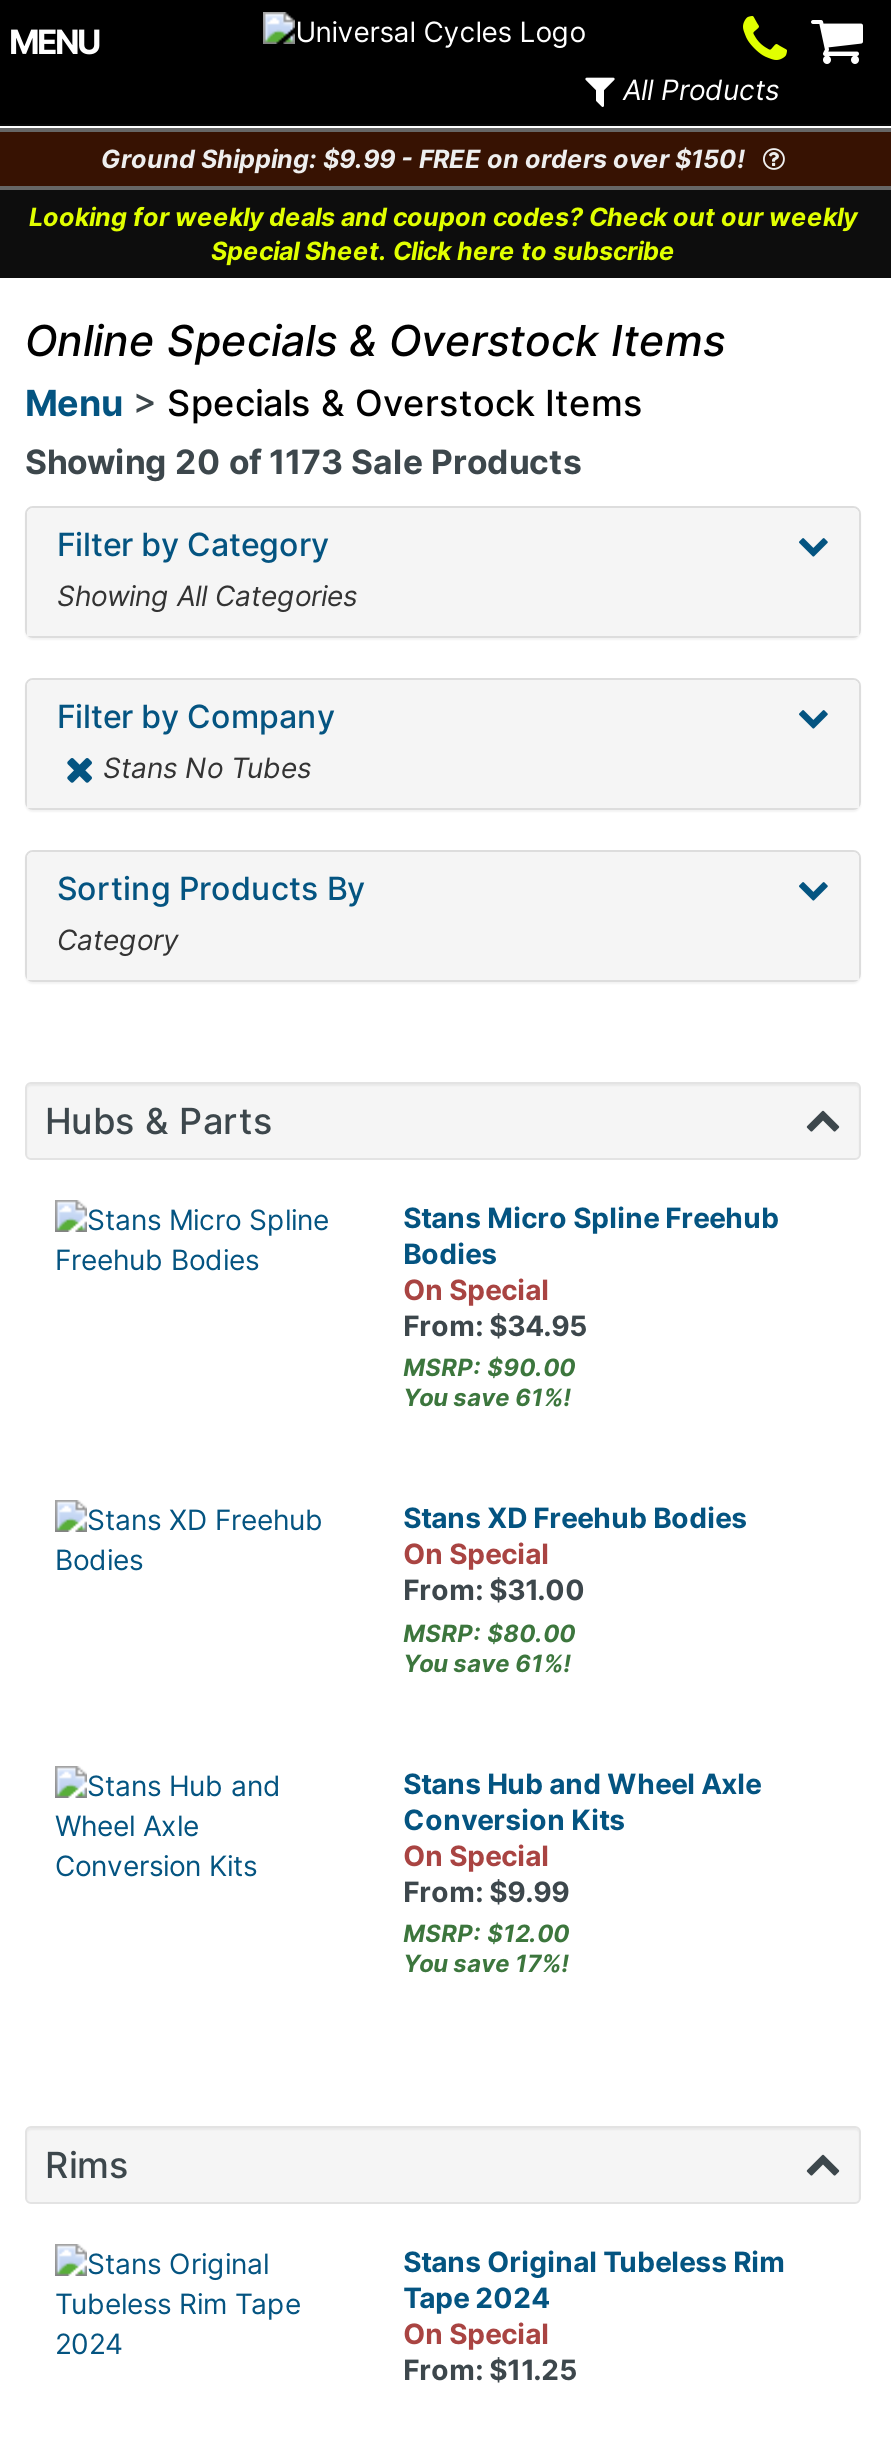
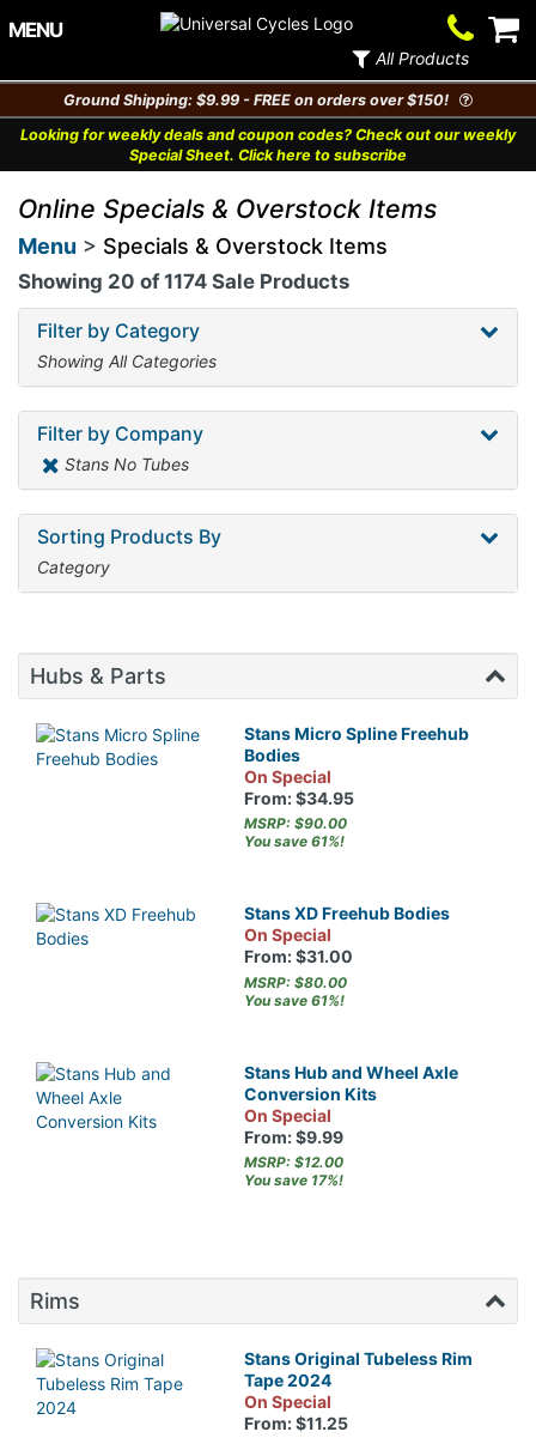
[25,442,581,482] Showing 20 of 1173 Sale Products -> [18,269,349,293] Showing 20 of 1174 Sale Products

